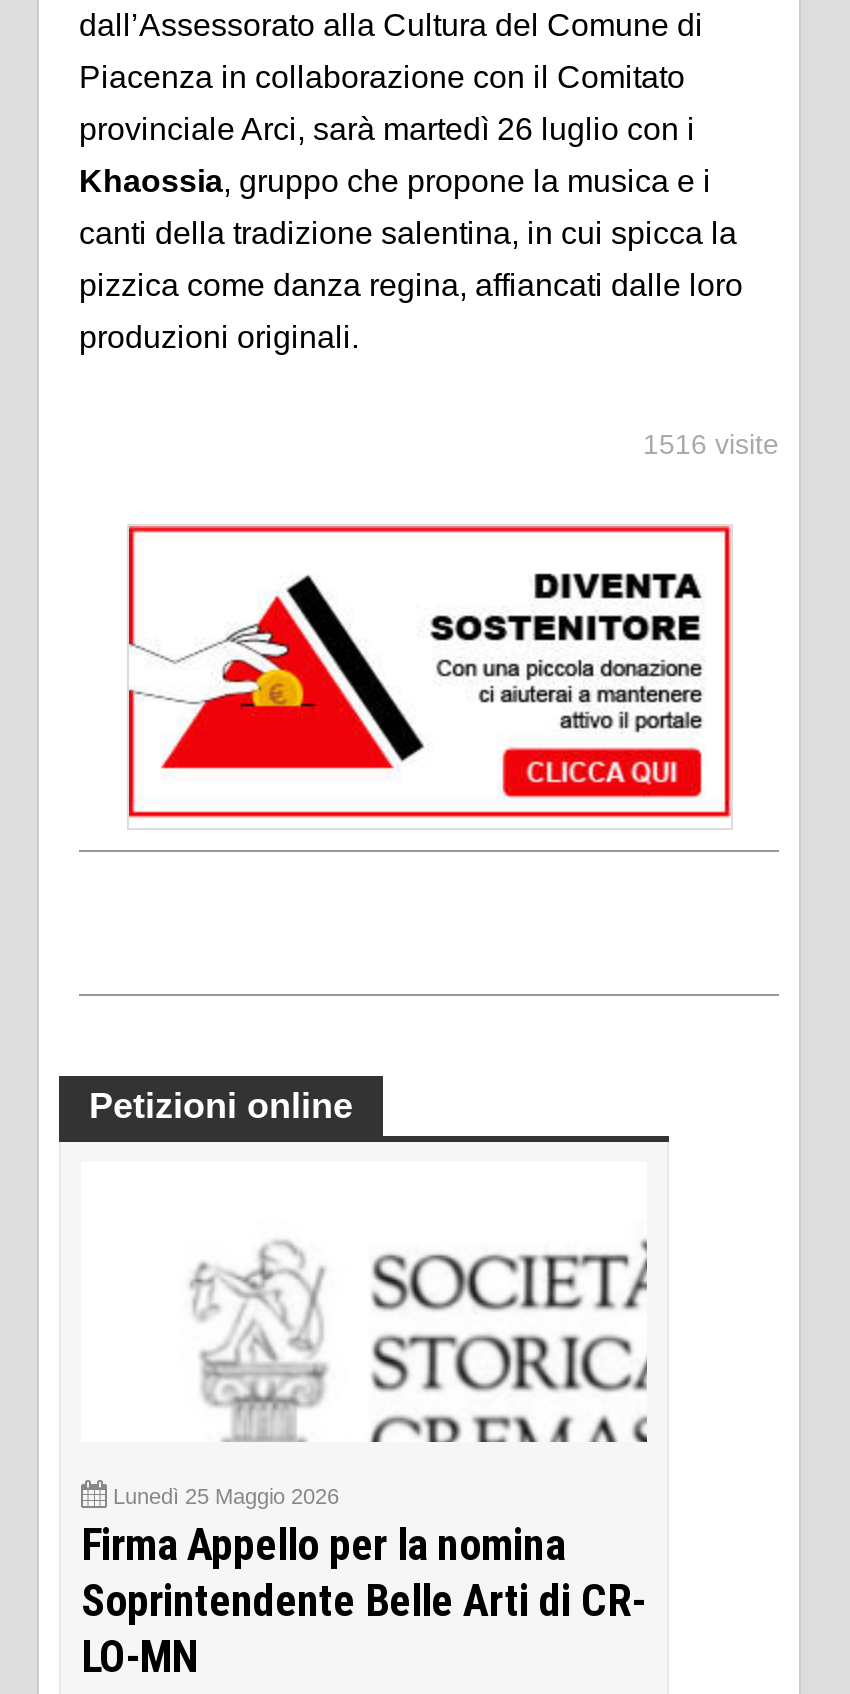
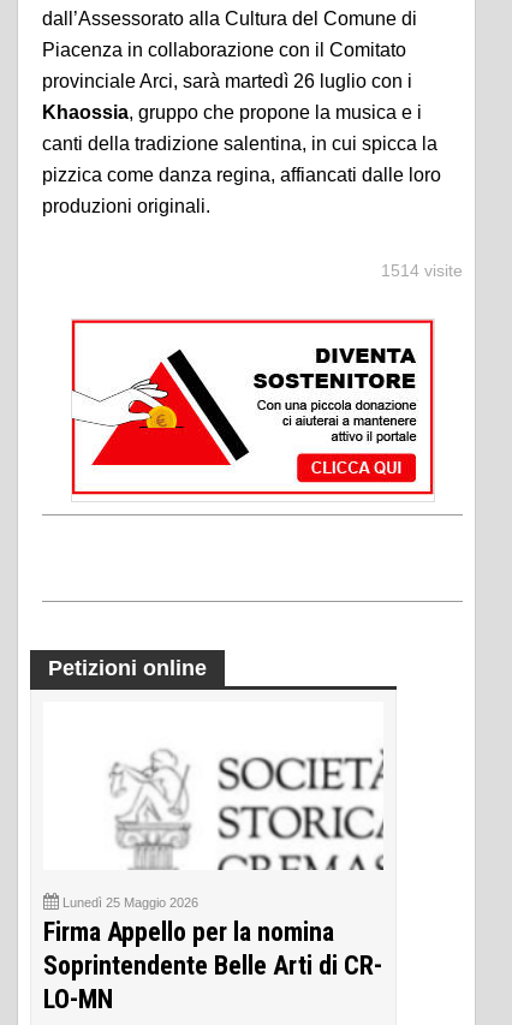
[643,429,779,461] 1516 visite -> [381,261,463,280] 1514 visite

